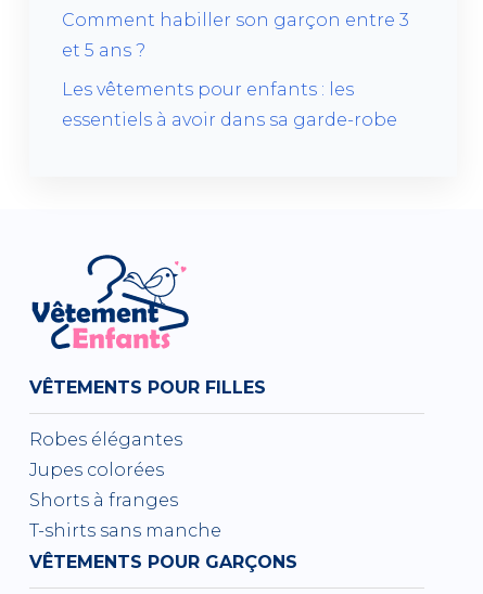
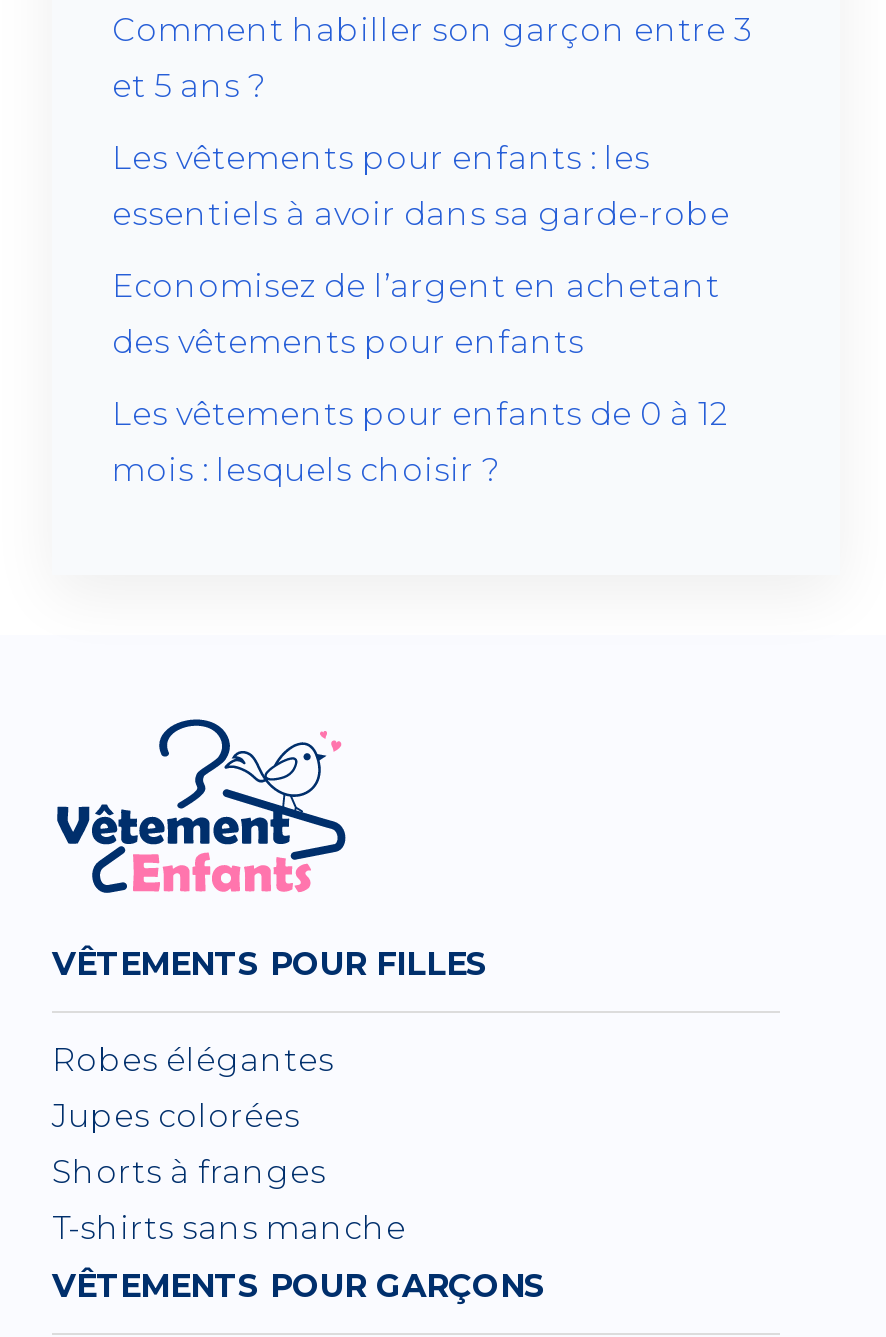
none -> [112,267,728,489] Economisez de l’argent en achetant | des vêtements pour enfants | Les vêtements pour enfants de 0 à 12 | mois : lesquels choisir ?

